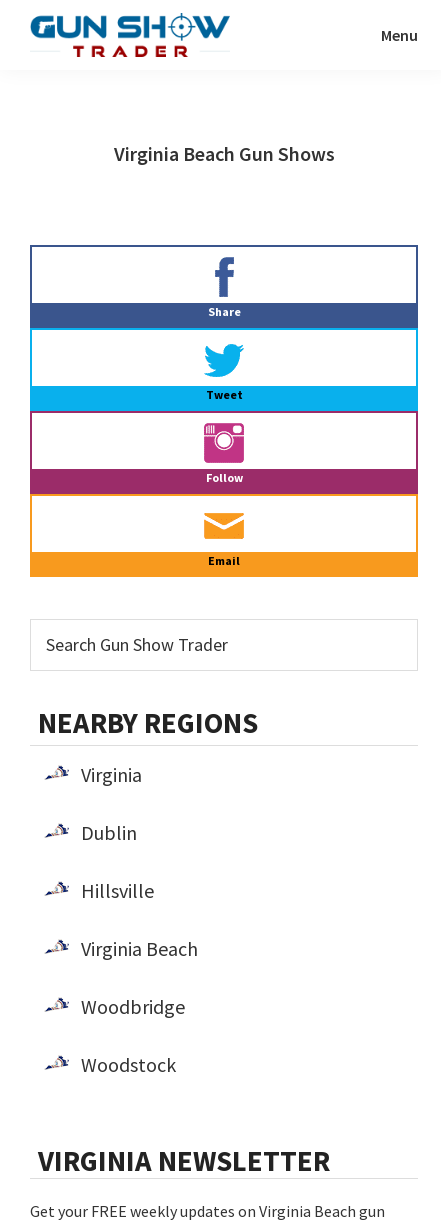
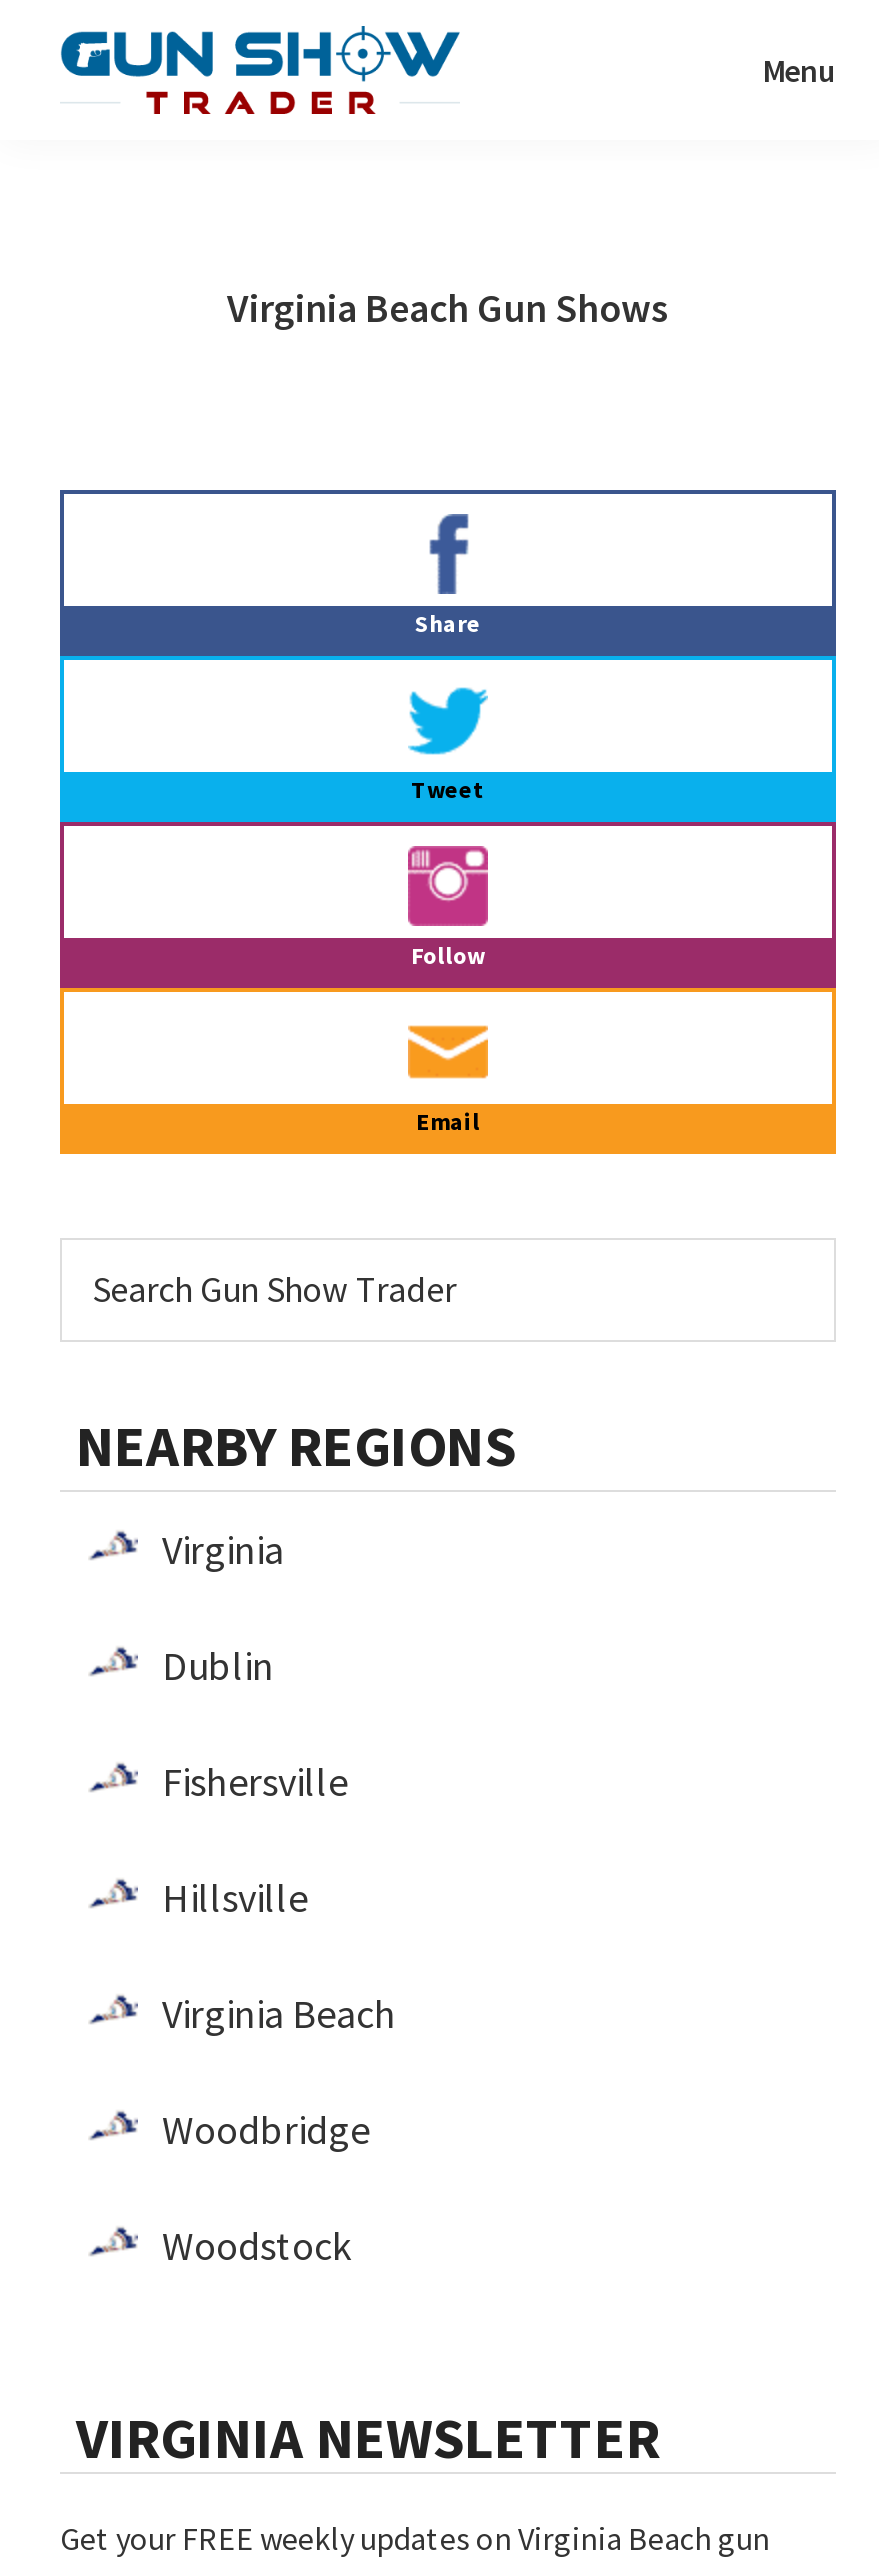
none -> [162,1756,348,1806] Fishersville

